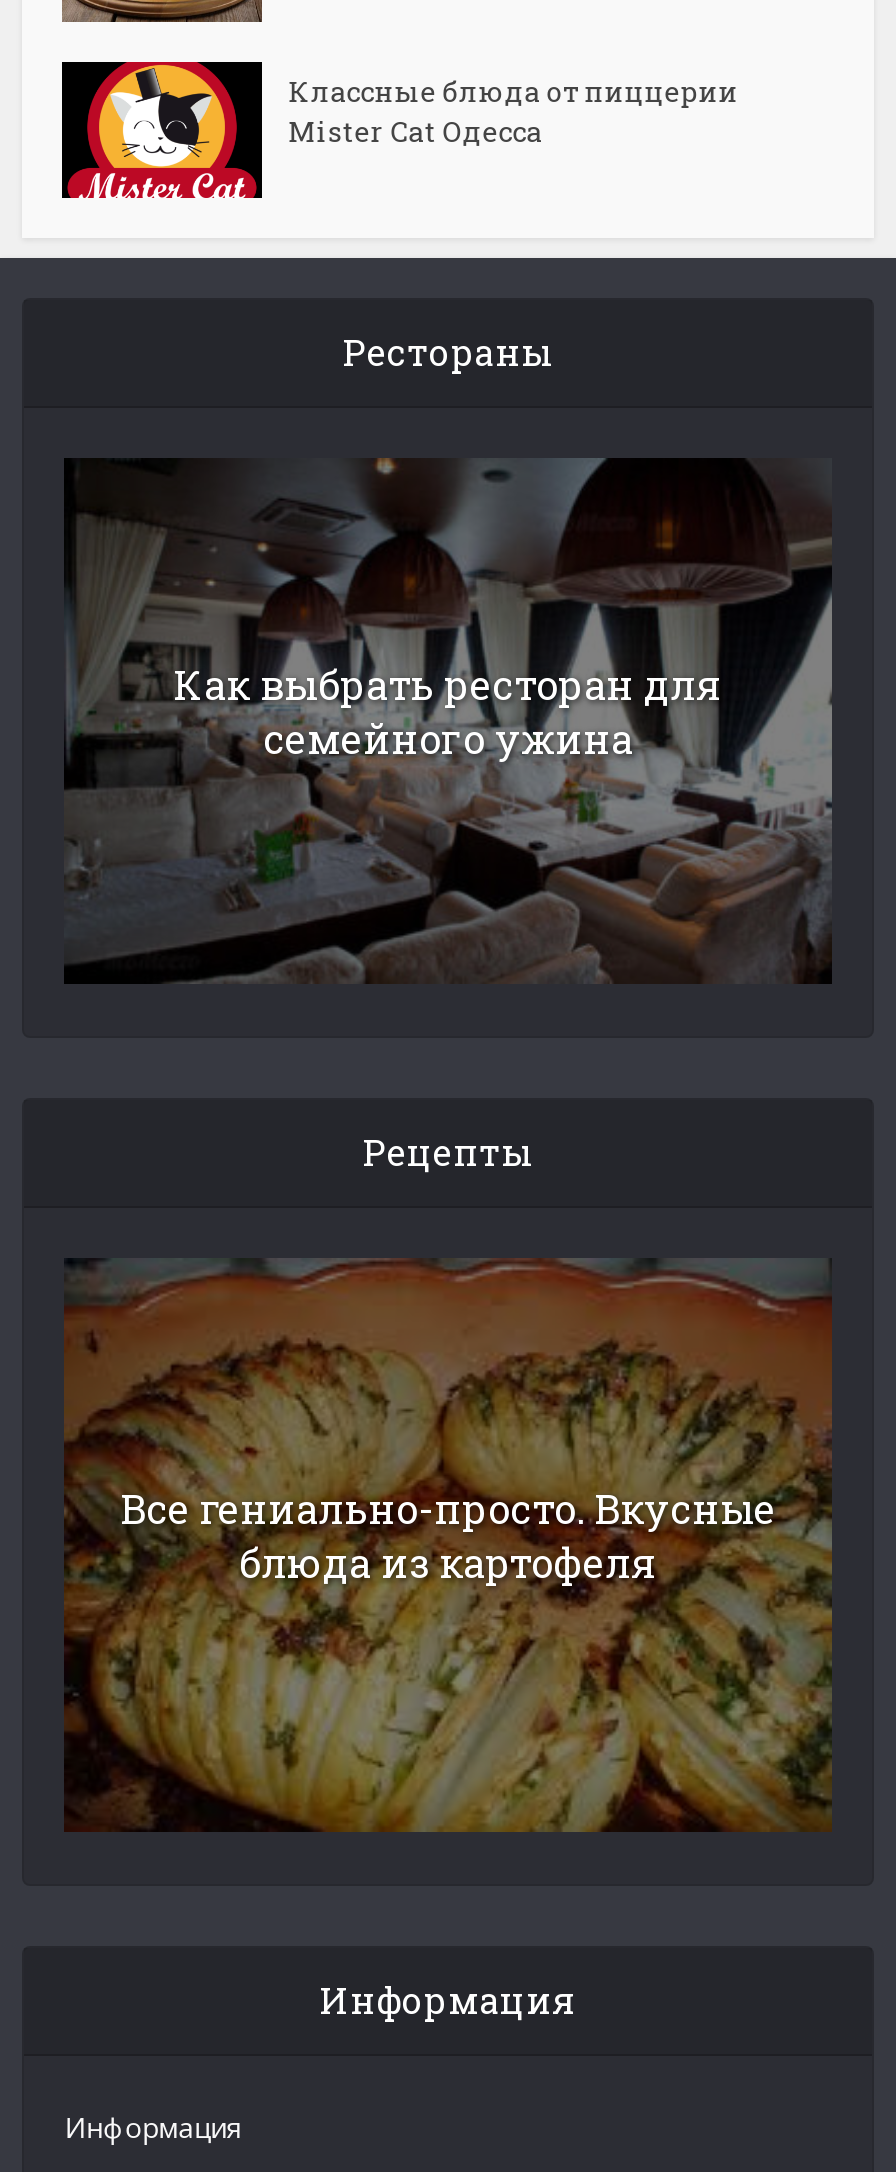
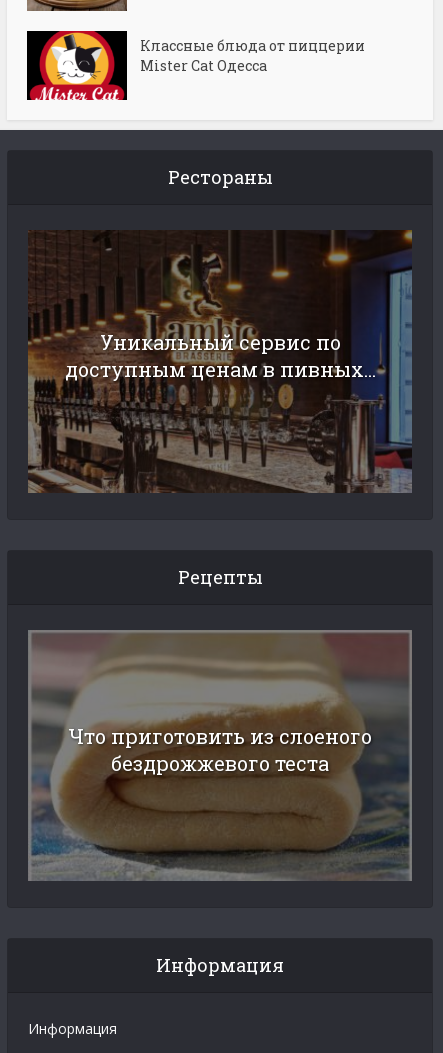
[64,458,832,984] [image] | Как выбрать ресторан для | семейного ужина -> [28,230,412,493] [image] | Уникальный сервис по | доступным ценам в пивных...
[64,1260,832,1832] [image] | Все гениально-просто. Вкусные | блюда из картофеля -> [28,629,412,881] [image] | Что приготовить из слоеного | бездрожжевого теста

